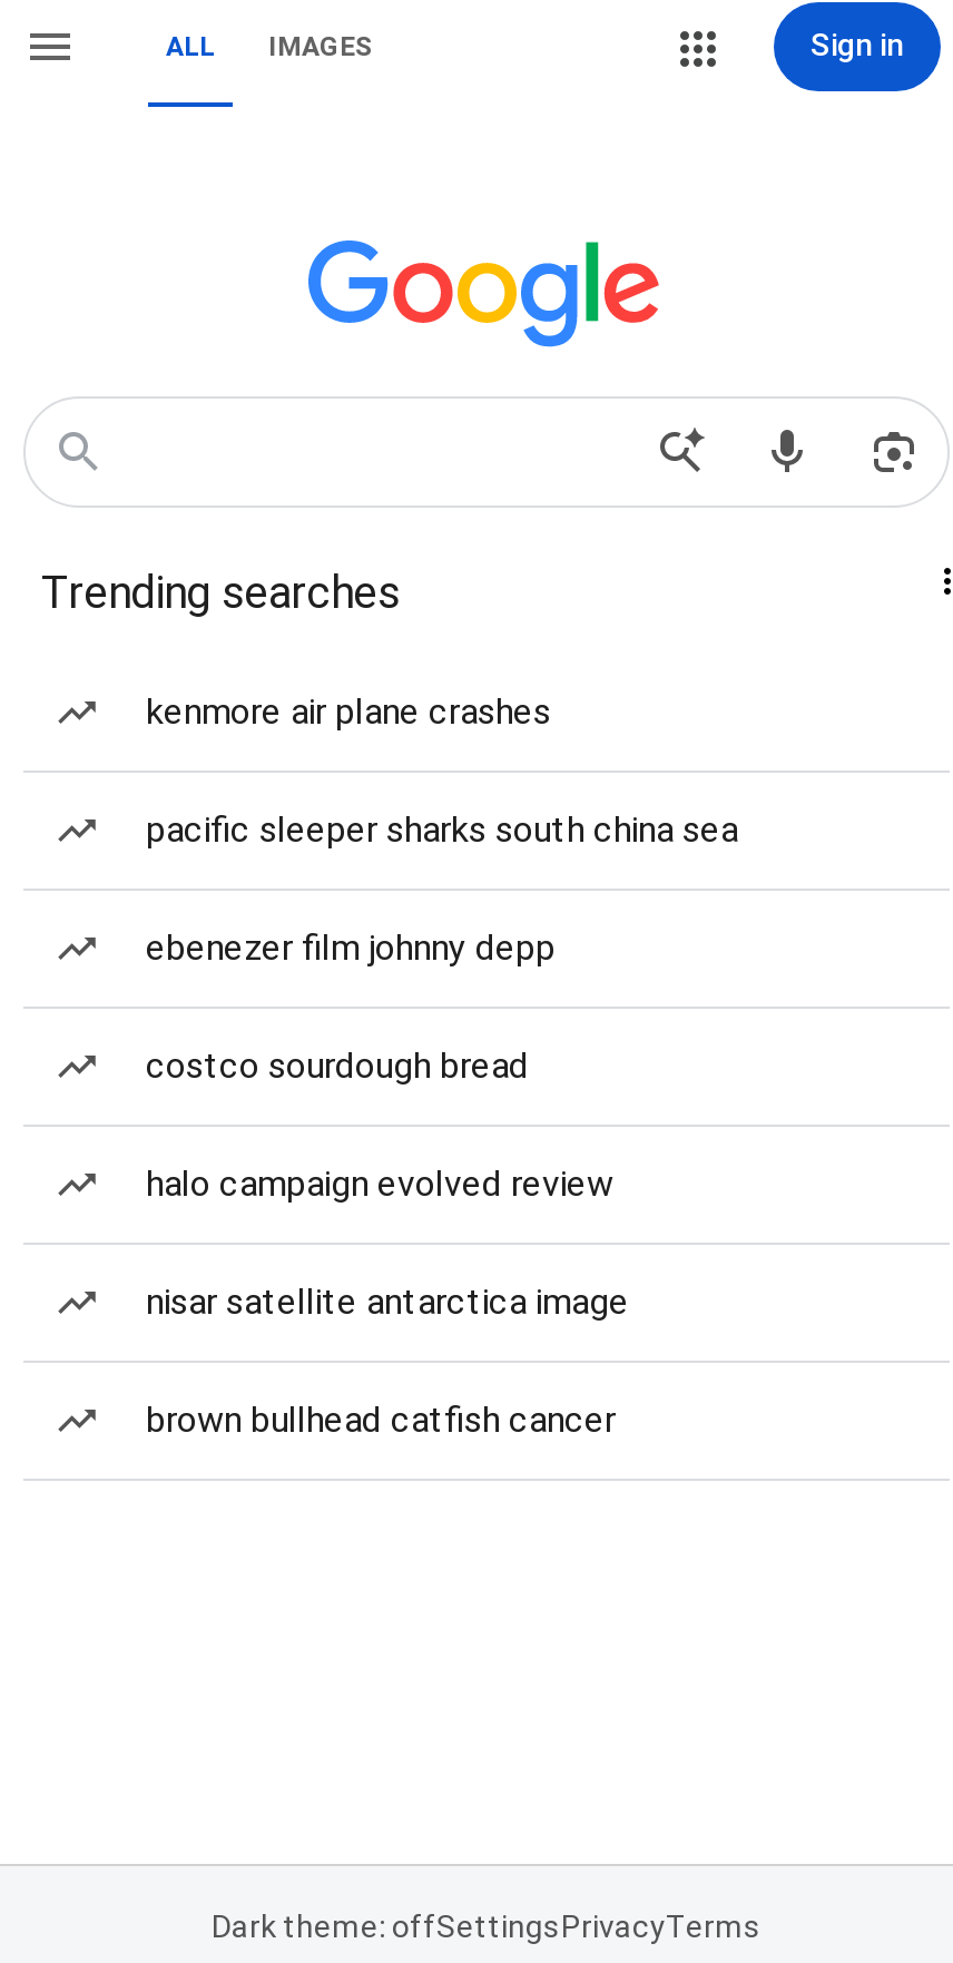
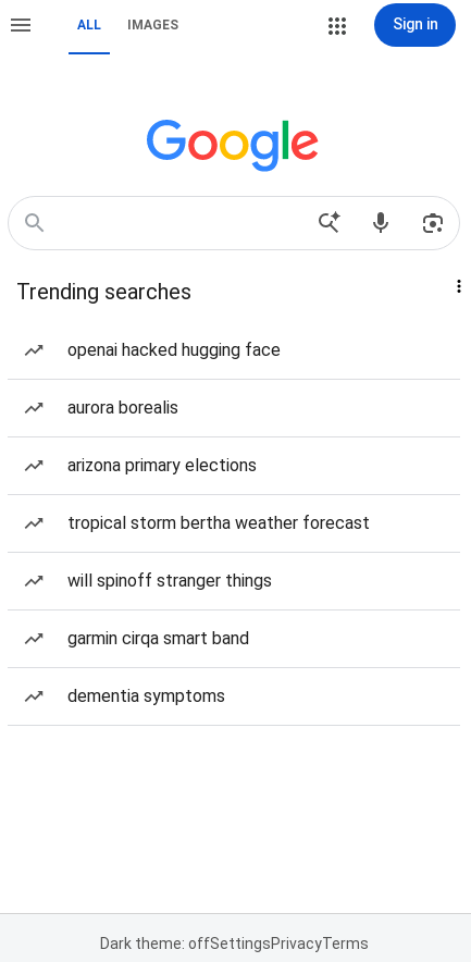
[146,690,551,733] kenmore air plane crashes -> [67,340,281,360] openai hacked hugging face
[146,808,738,851] pacific sleeper sharks south china sea -> [67,397,178,418] aurora borealis
[146,926,556,969] ebenezer film johnny depp -> [67,455,257,476] arizona primary elections
[146,1044,529,1087] costco sourdough bread -> [67,513,370,533] tropical storm bertha weather forecast
[146,1162,613,1205] halo campaign evolved review -> [67,570,272,591] will spinoff stranger things
[146,1280,629,1323] nisar satellite antarctica image -> [67,628,249,649] garmin cirqa smart band
[146,1398,616,1441] brown bullhead catfish cancer -> [67,686,225,706] dementia symptoms

